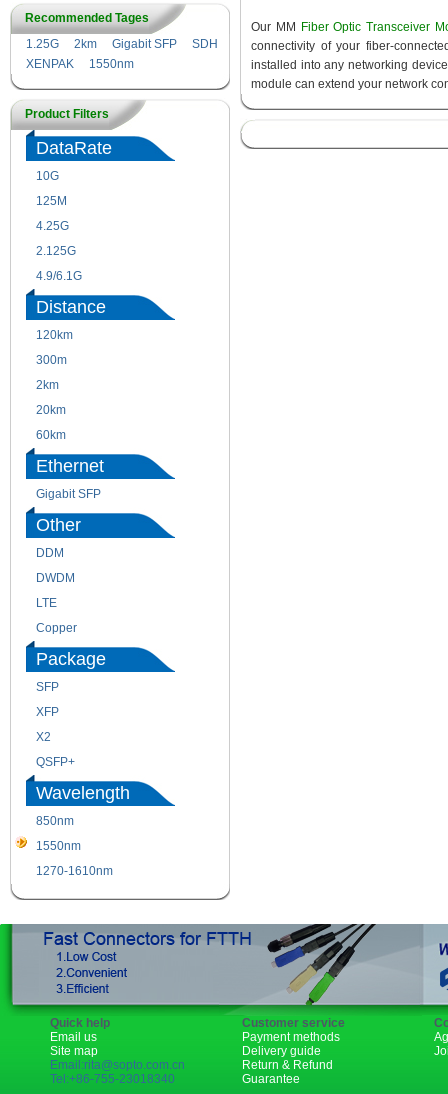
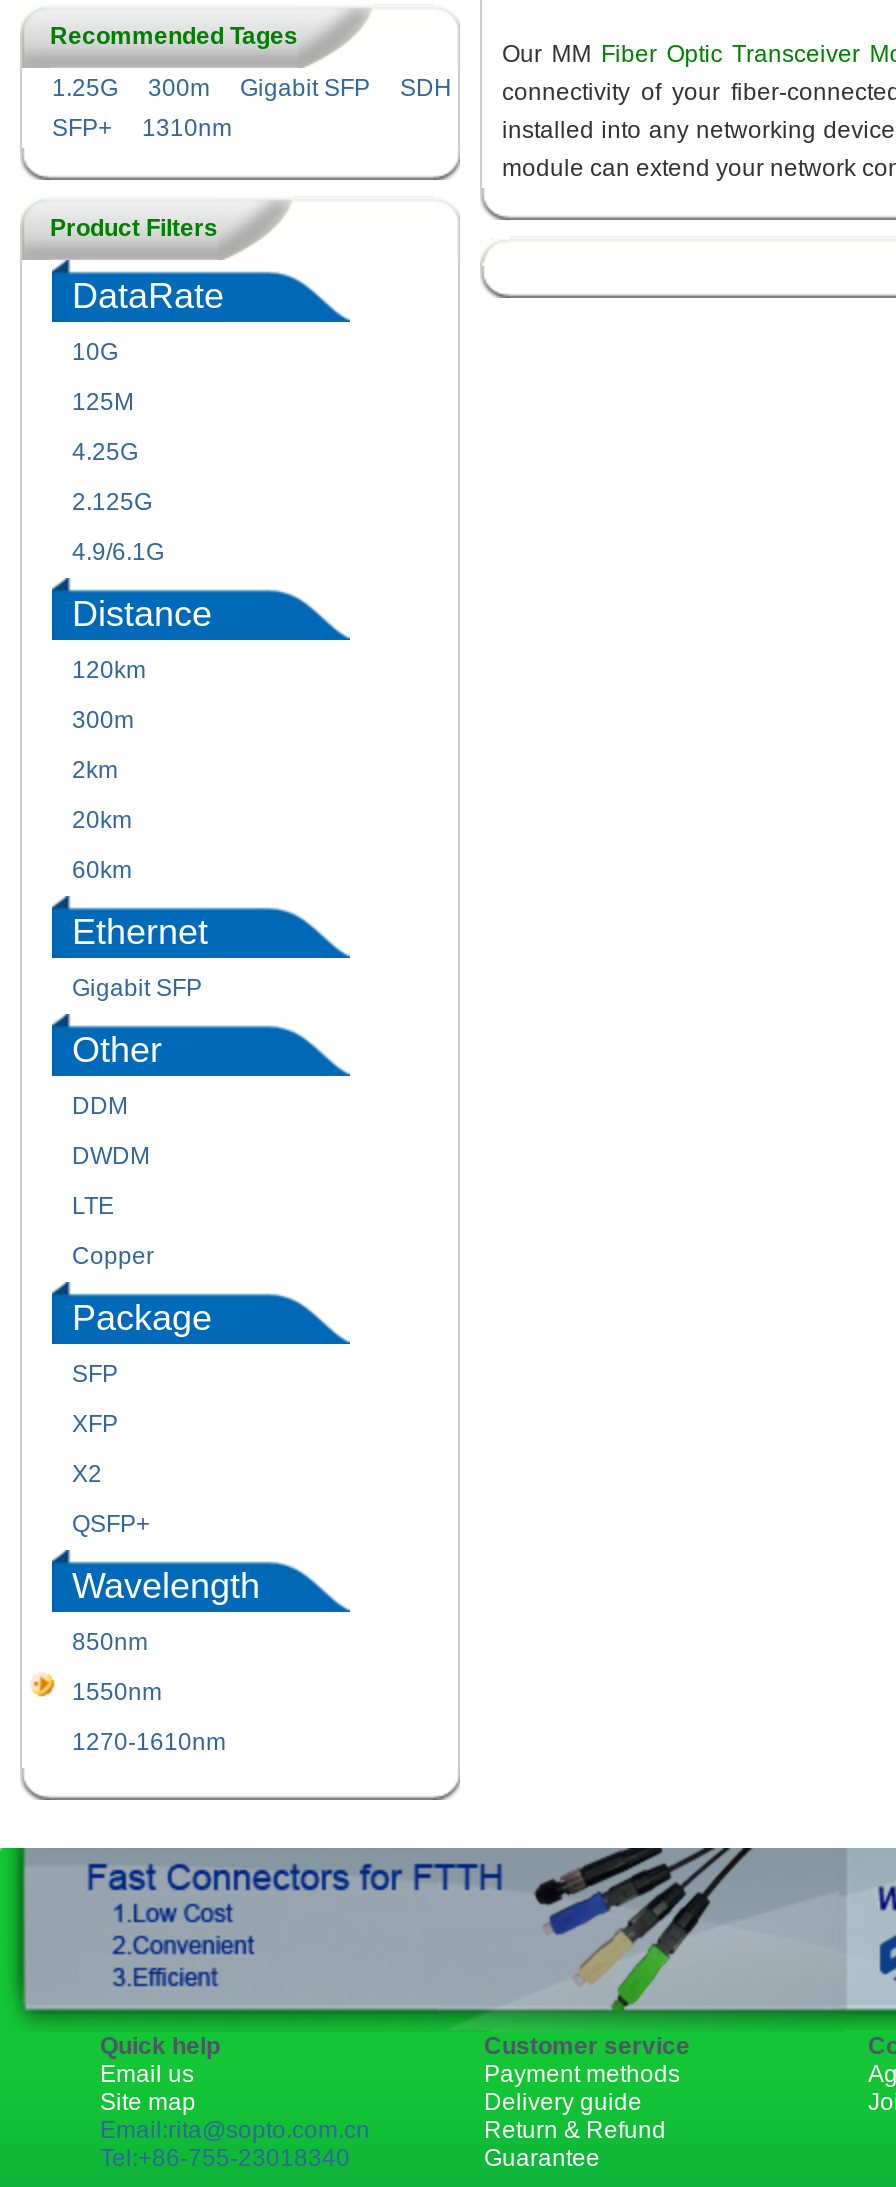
[74,37,97,51] 2km -> [148,74,210,102] 300m
[26,57,134,71] XENPAK | 1550nm -> [52,114,232,142] SFP+ | 1310nm

